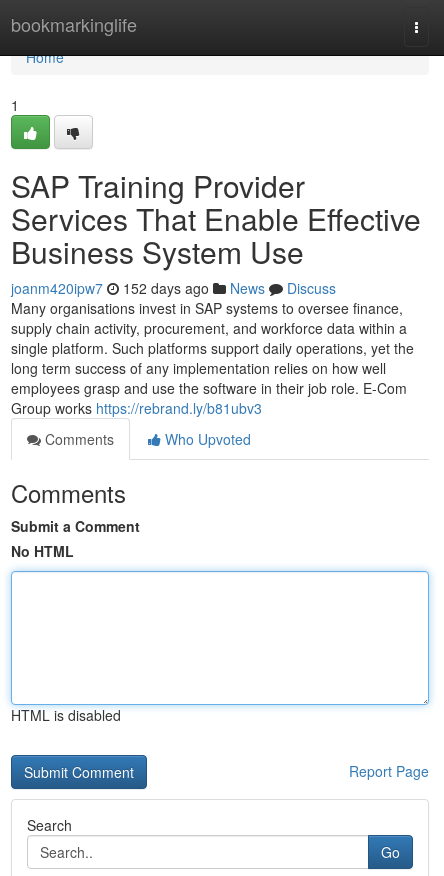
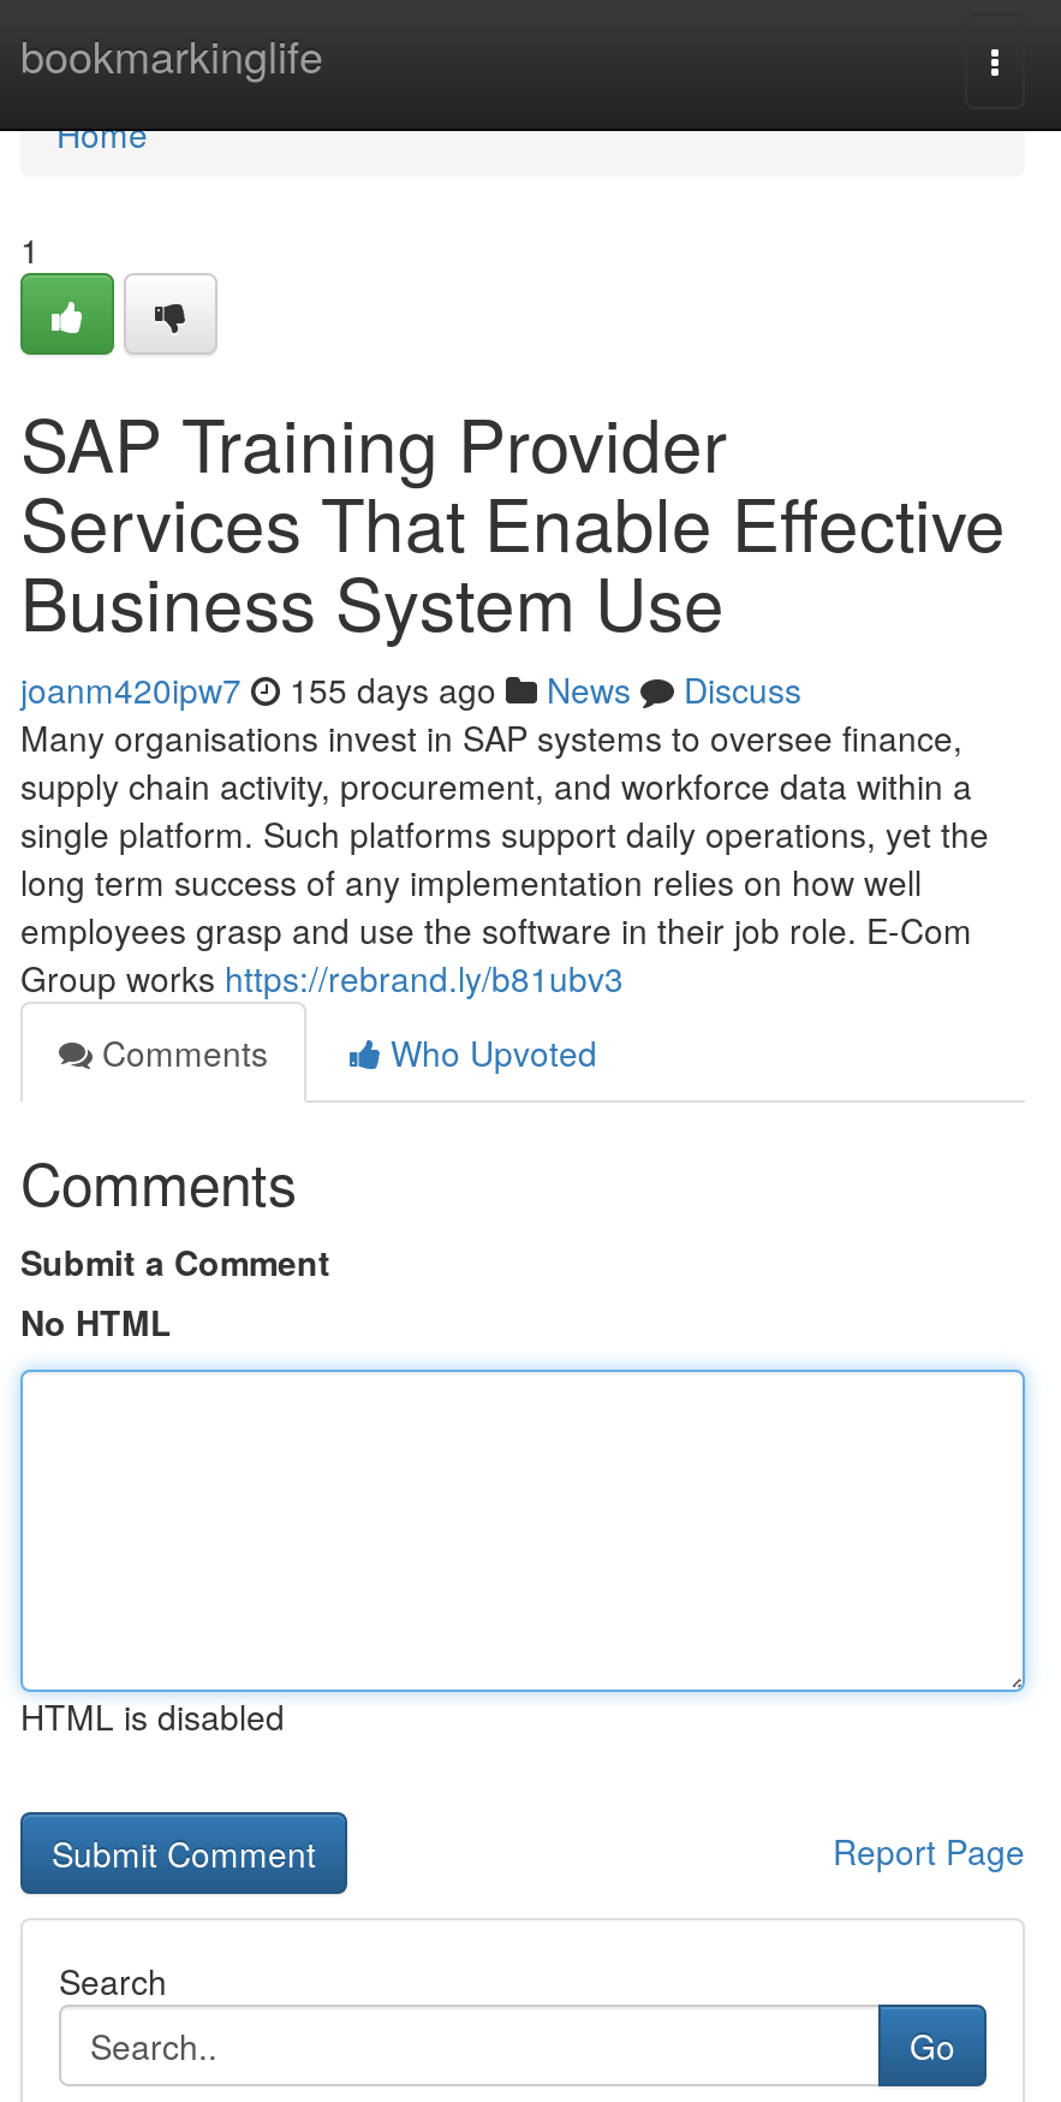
[11,278,336,298] joanm420ipw7 152 days ago News Discuss -> [20,665,801,713] joanm420ipw7 155 days ago News Discuss

